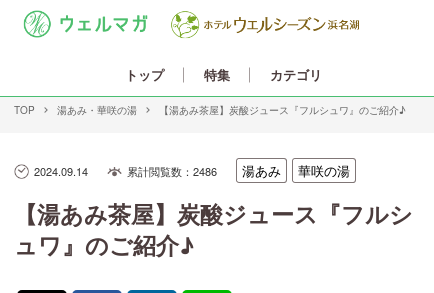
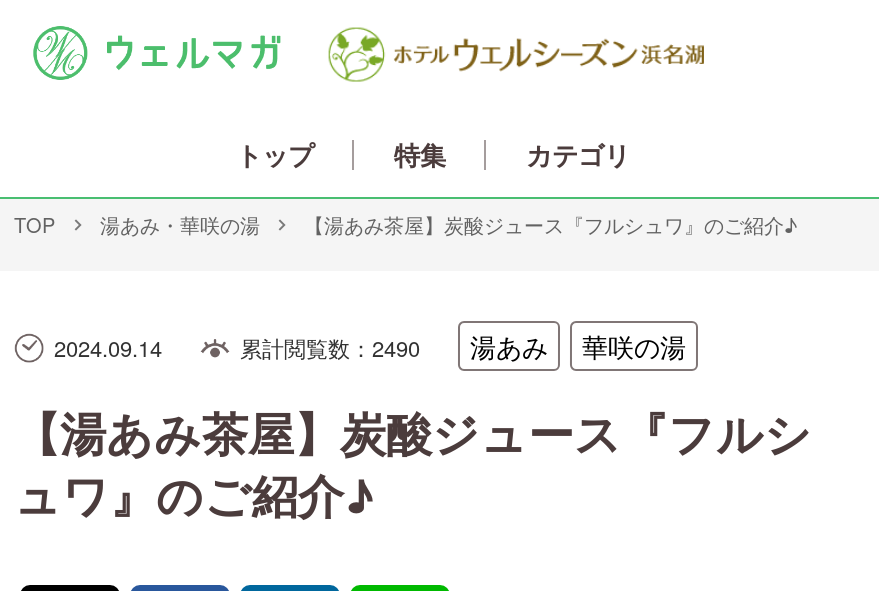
[127,161,350,180] 累計閲覧数：2486 湯あみ 華咲の湯 -> [240,327,686,365] 累計閲覧数：2490 湯あみ 華咲の湯

